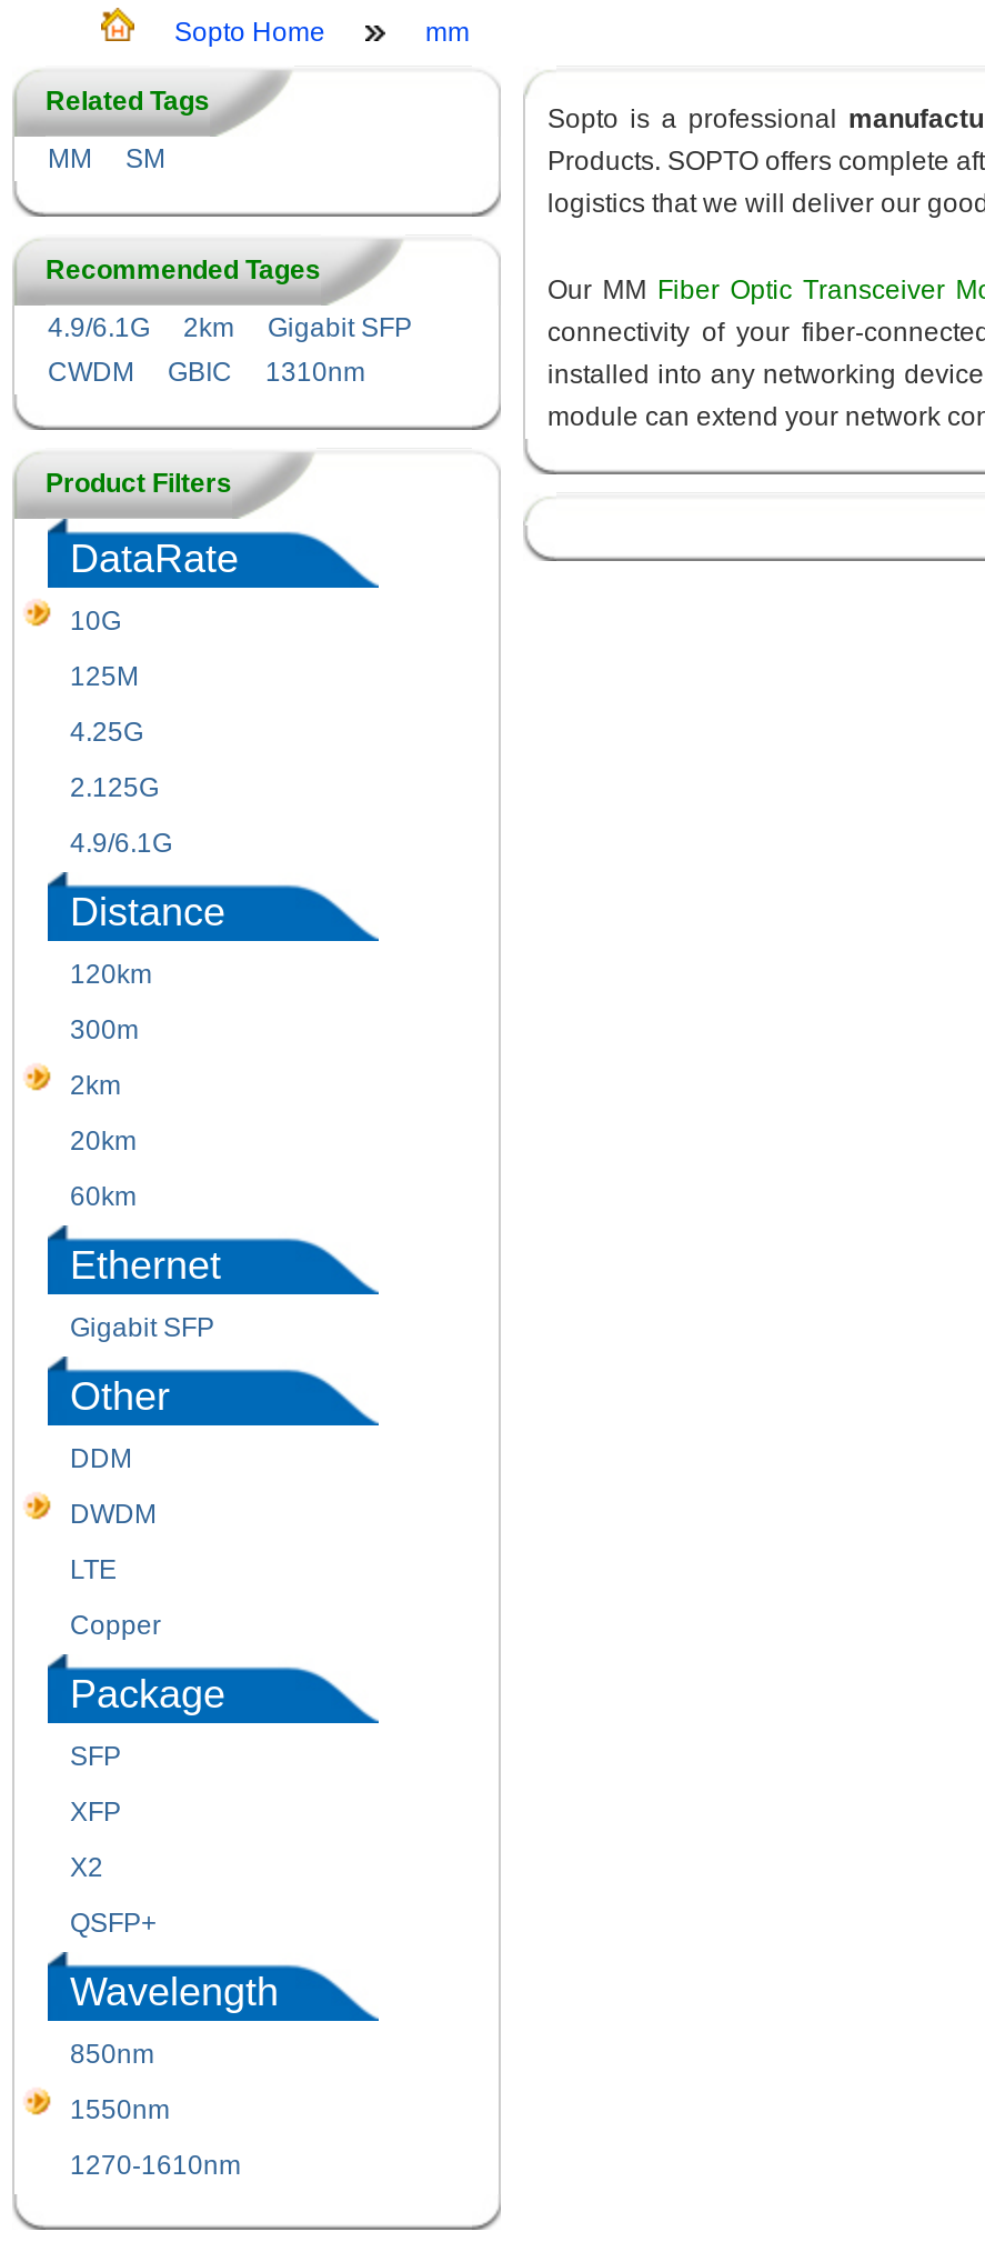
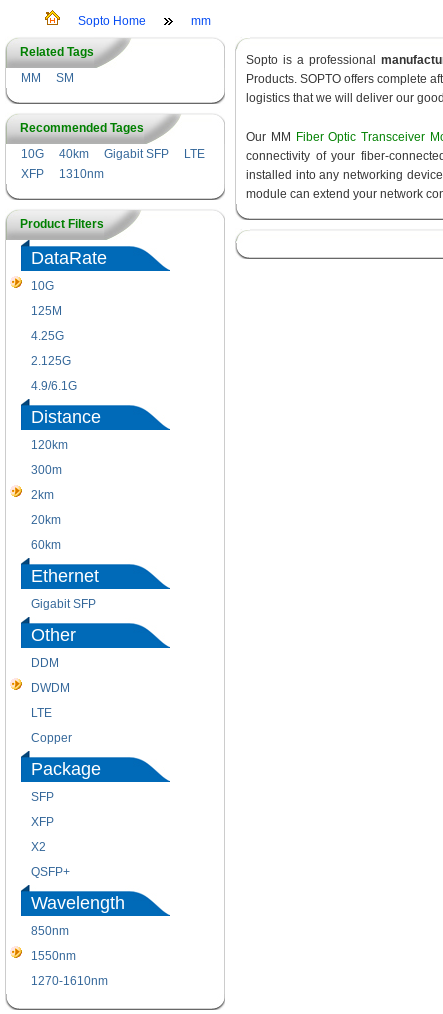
[48,312,234,343] 4.9/6.1G | 2km -> [21,147,89,161] 10G | 40km
[48,357,232,388] CWDM | GBIC -> [21,147,205,181] LTE | XFP

